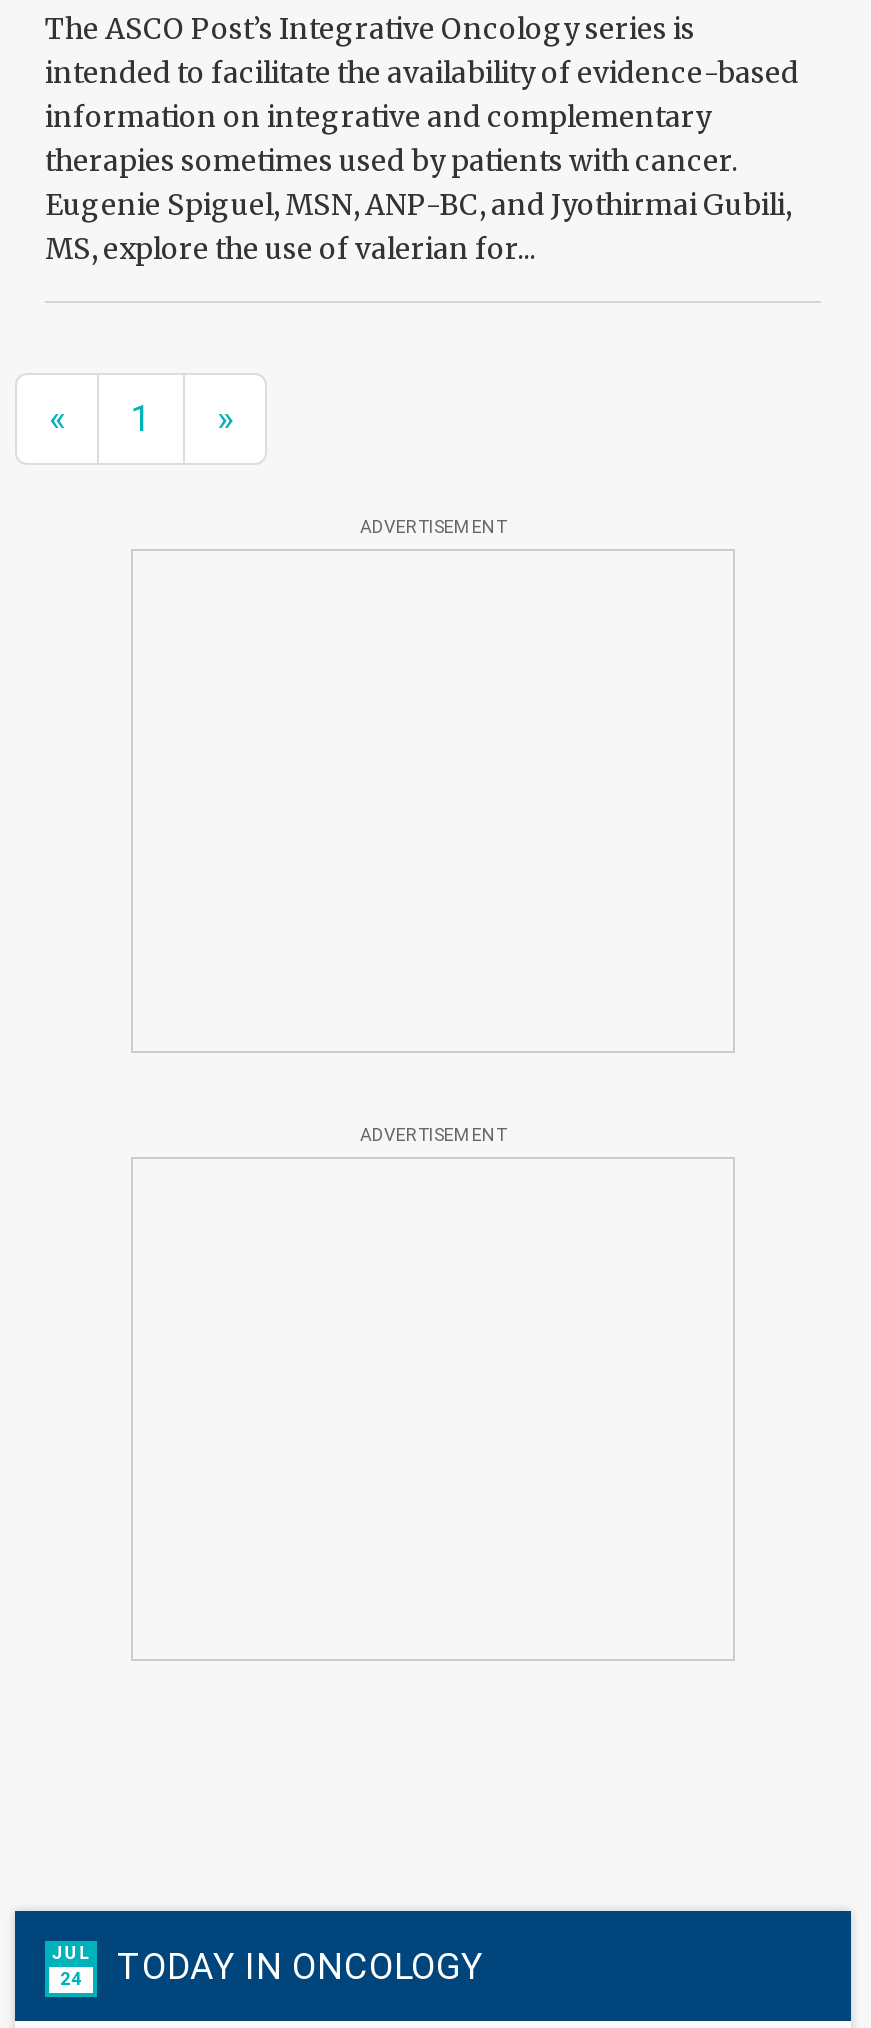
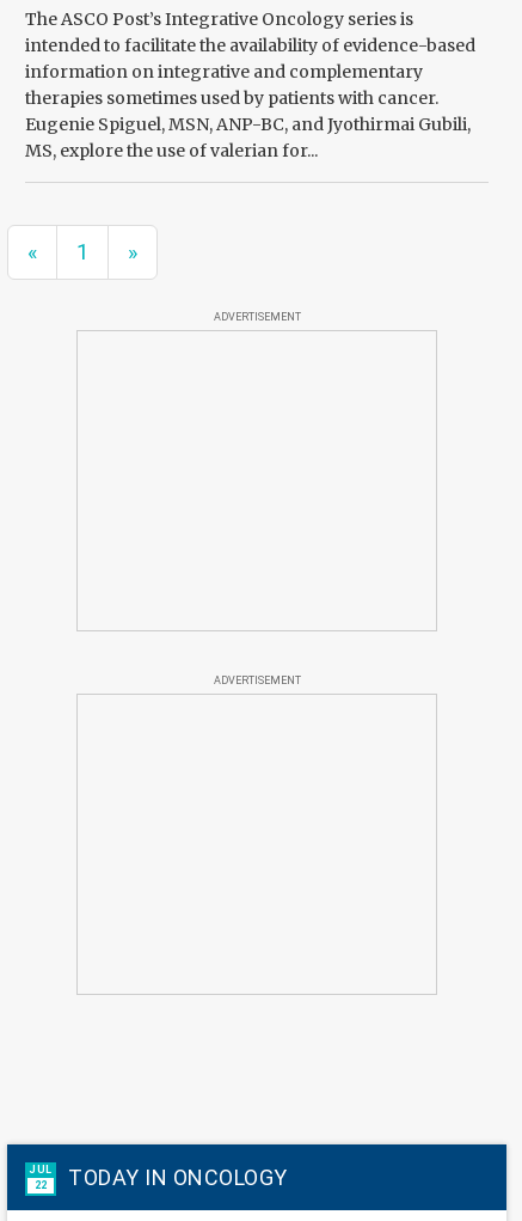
[51,1943,484,1989] JUL 24 TODAY IN ONCOLOGY -> [29,1164,287,1191] JUL 22 TODAY IN ONCOLOGY

